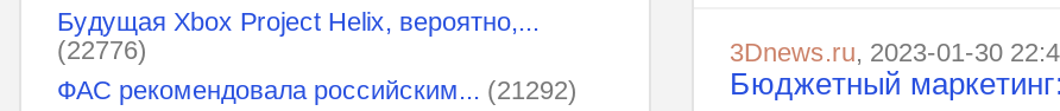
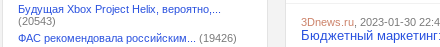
[57,35,147,64] (22776) -> [18,15,56,27] (20543)
[57,76,578,104] ФАС рекомендовала российским... (21292) -> [18,32,237,44] ФАС рекомендовала российским... (19426)

